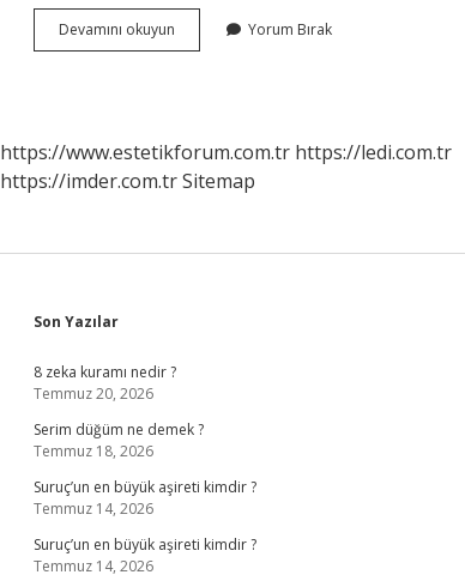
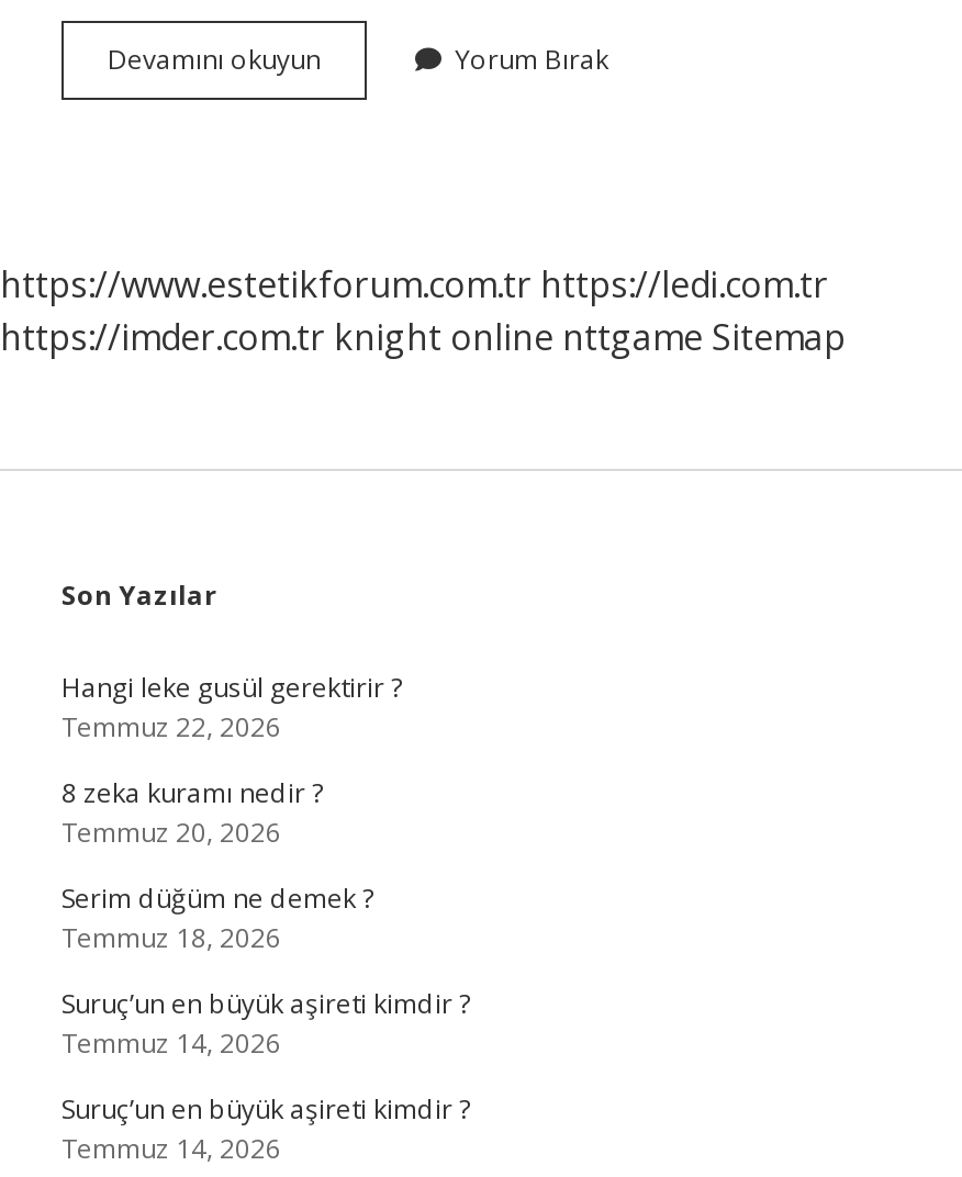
[0,168,255,194] https://imder.com.tr Sitemap -> [0,313,846,361] https://imder.com.tr knight online nttgame Sitemap
none -> [61,669,402,746] Hangi leke gusül gerektirir ? | Temmuz 22, 2026

